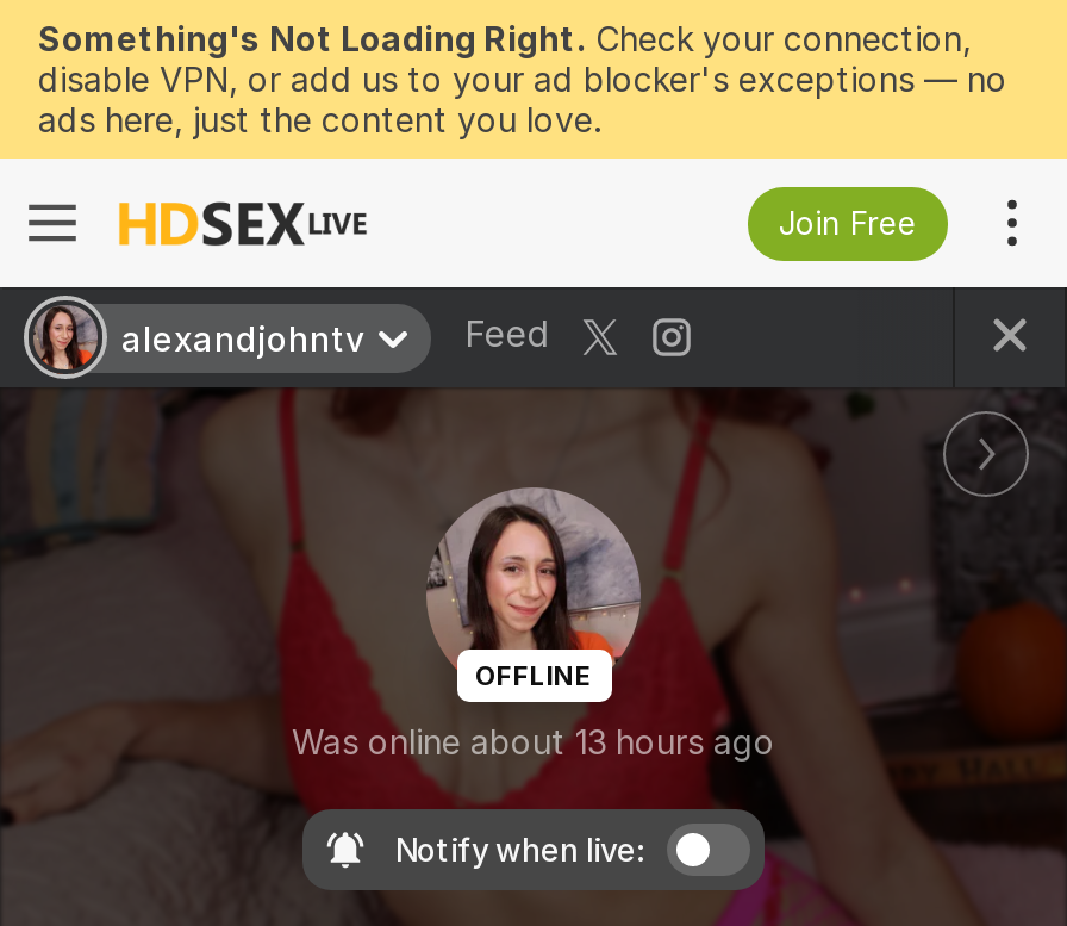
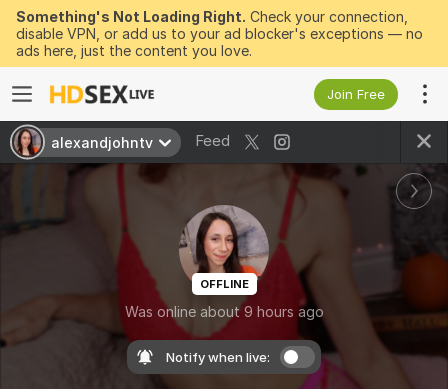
[292,720,775,760] Was online about 13 hours ago -> [124,302,323,319] Was online about 9 hours ago

